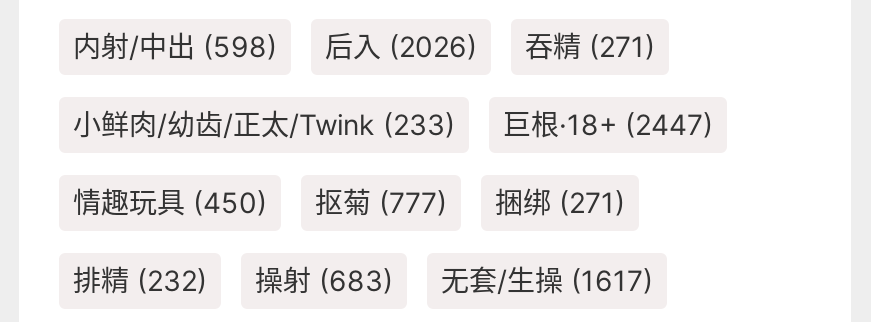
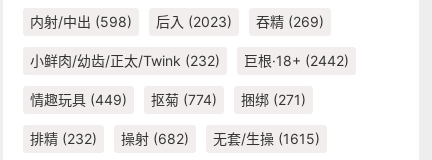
[325,29,477,63] 后入(2026) -> [156,13,232,30] 后入(2023)
[525,29,655,63] 吞精(271) -> [256,13,324,30] 吞精(269)
[73,107,455,141] 小鲜肉/幼齿/正太/Twink (233) -> [30,52,220,69] 小鲜肉/幼齿/正太/Twink (232)
[503,107,713,141] 巨根·18+ (2447) -> [244,52,349,69] 巨根·18+ (2442)
[73,185,267,219] 情趣玩具(450) -> [30,91,127,108] 情趣玩具(449)
[315,185,447,219] 抠菊(777) -> [151,91,217,108] 抠菊(774)
[255,263,393,297] 操射(683) -> [121,130,189,147] 操射(682)
[441,263,653,297] 无套/生操(1617) -> [213,130,320,147] 无套/生操(1615)

